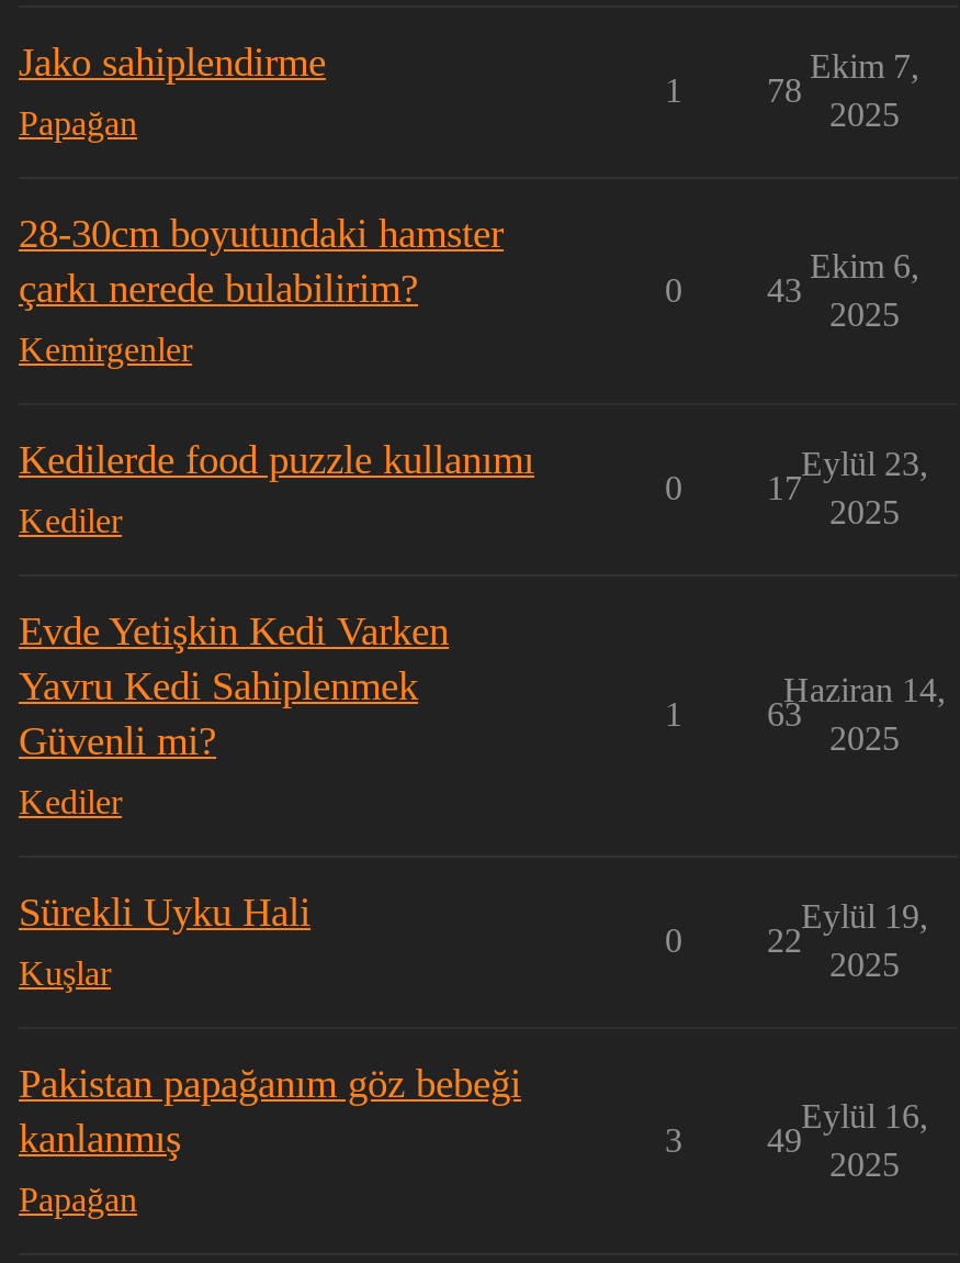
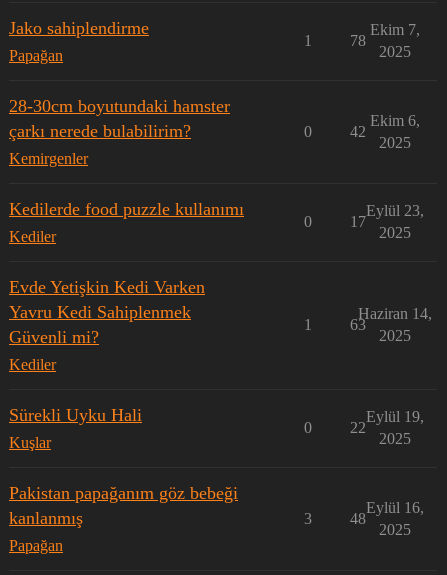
[767,271,802,309] 43 -> [350,123,366,140] 42
[767,1121,802,1159] 49 -> [350,510,366,527] 48

